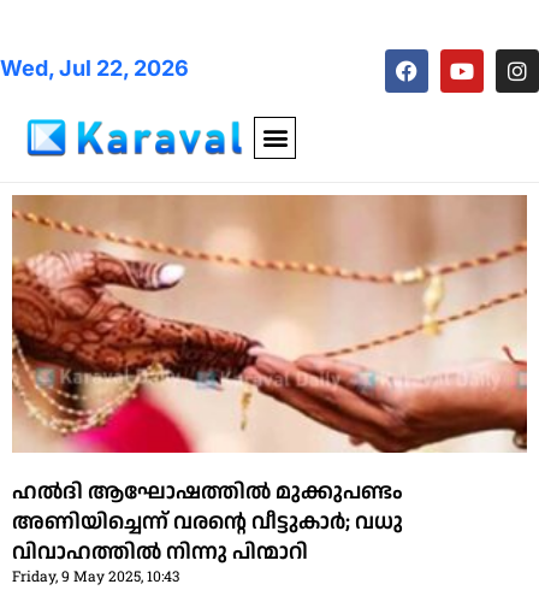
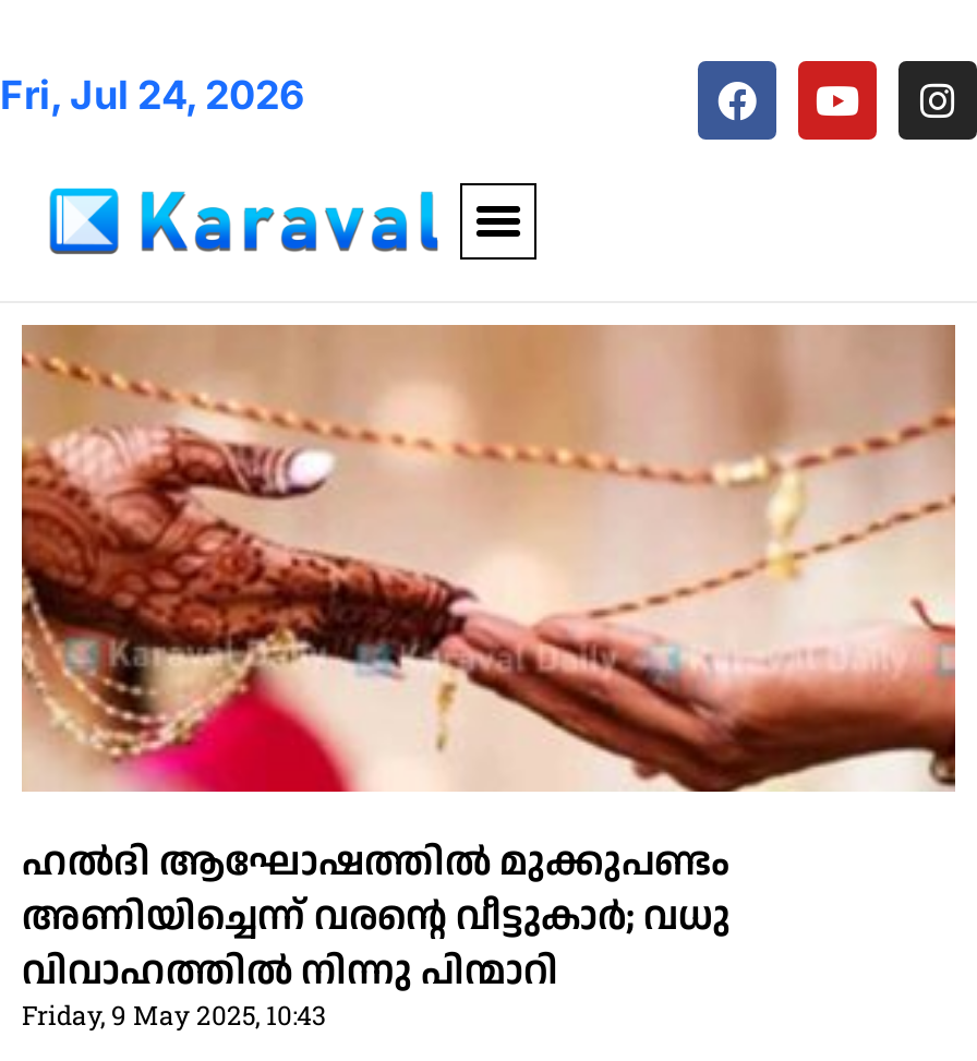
[0,55,189,81] Wed, Jul 22, 2026 -> [0,72,305,118] Fri, Jul 24, 2026

